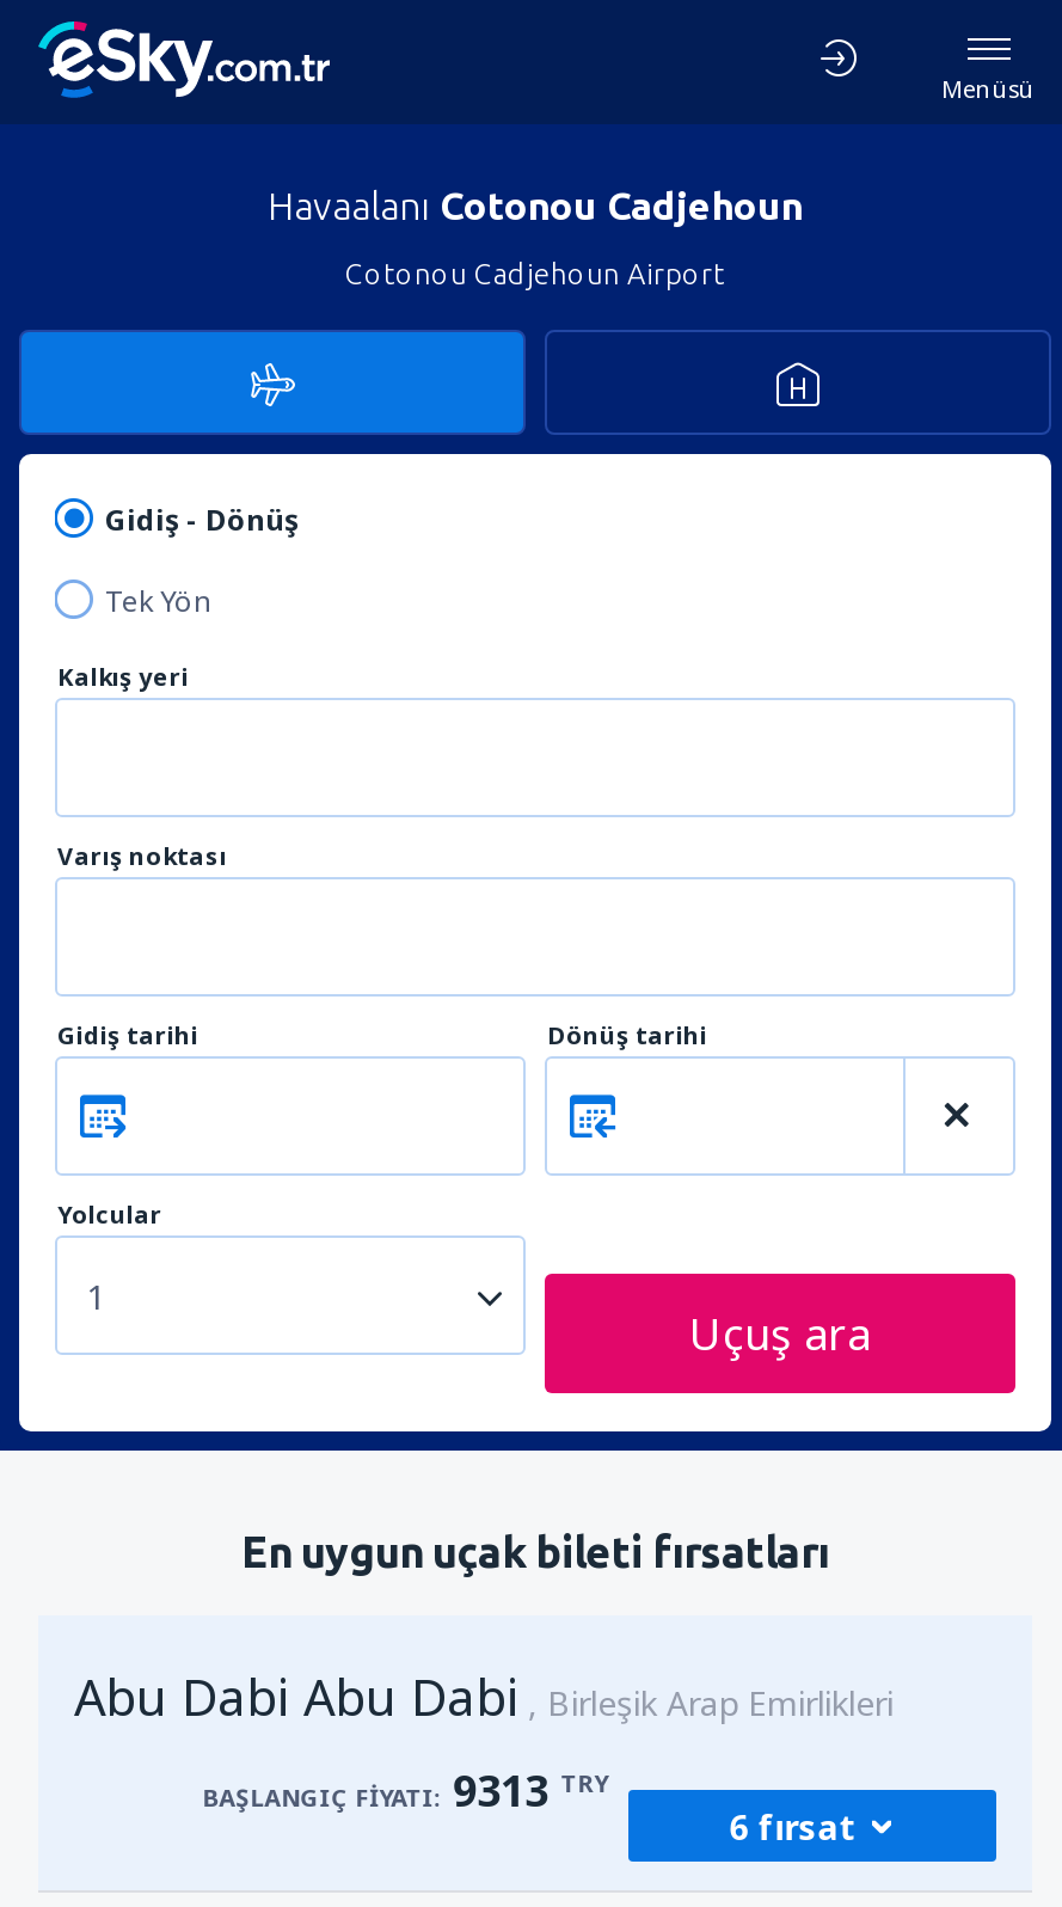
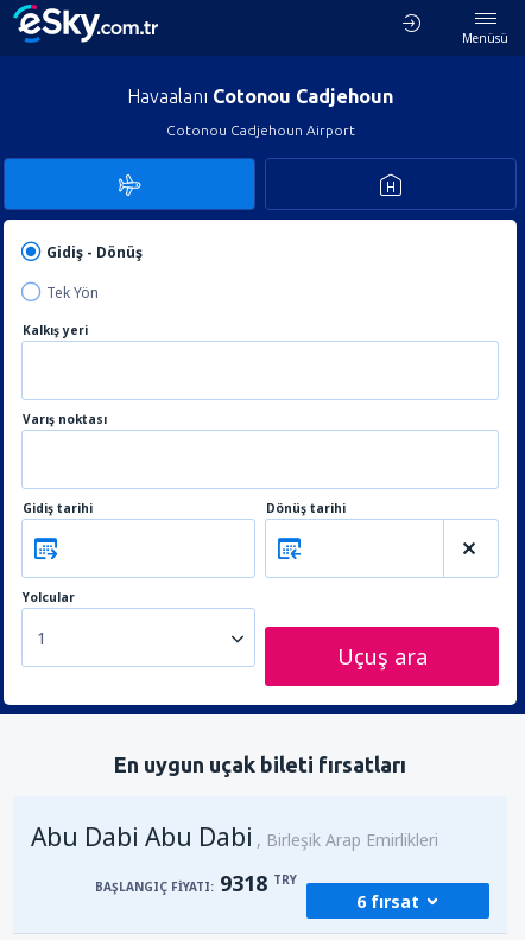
[202,1761,608,1819] BAŞLANGIÇ FIYATI: 9313 TRY -> [95,869,296,897] BAŞLANGIÇ FIYATI: 9318 TRY

